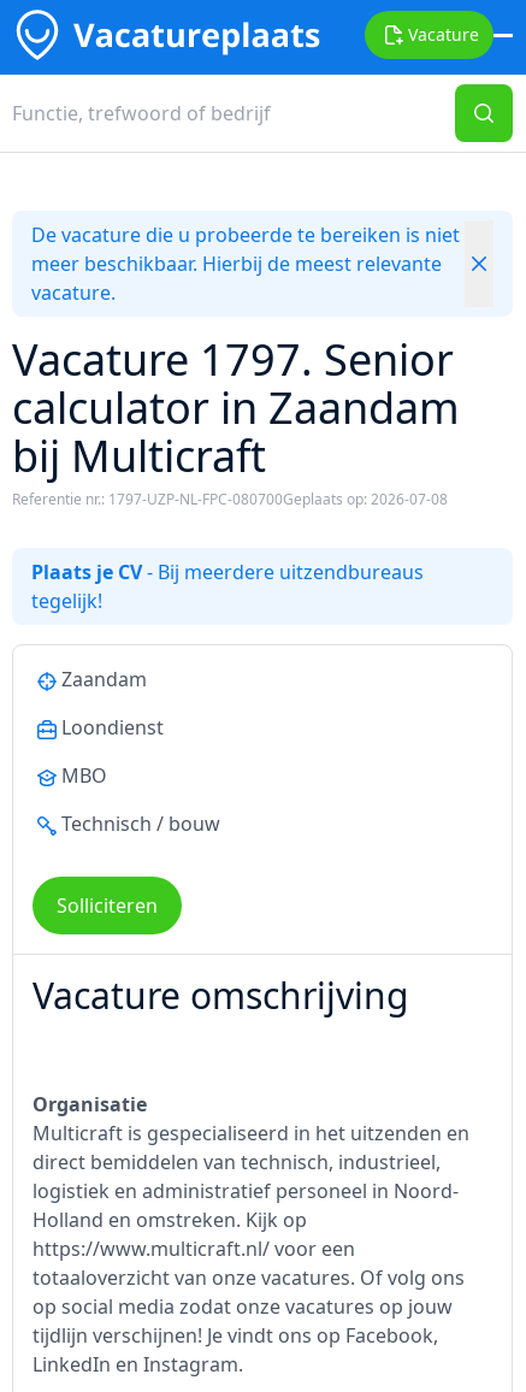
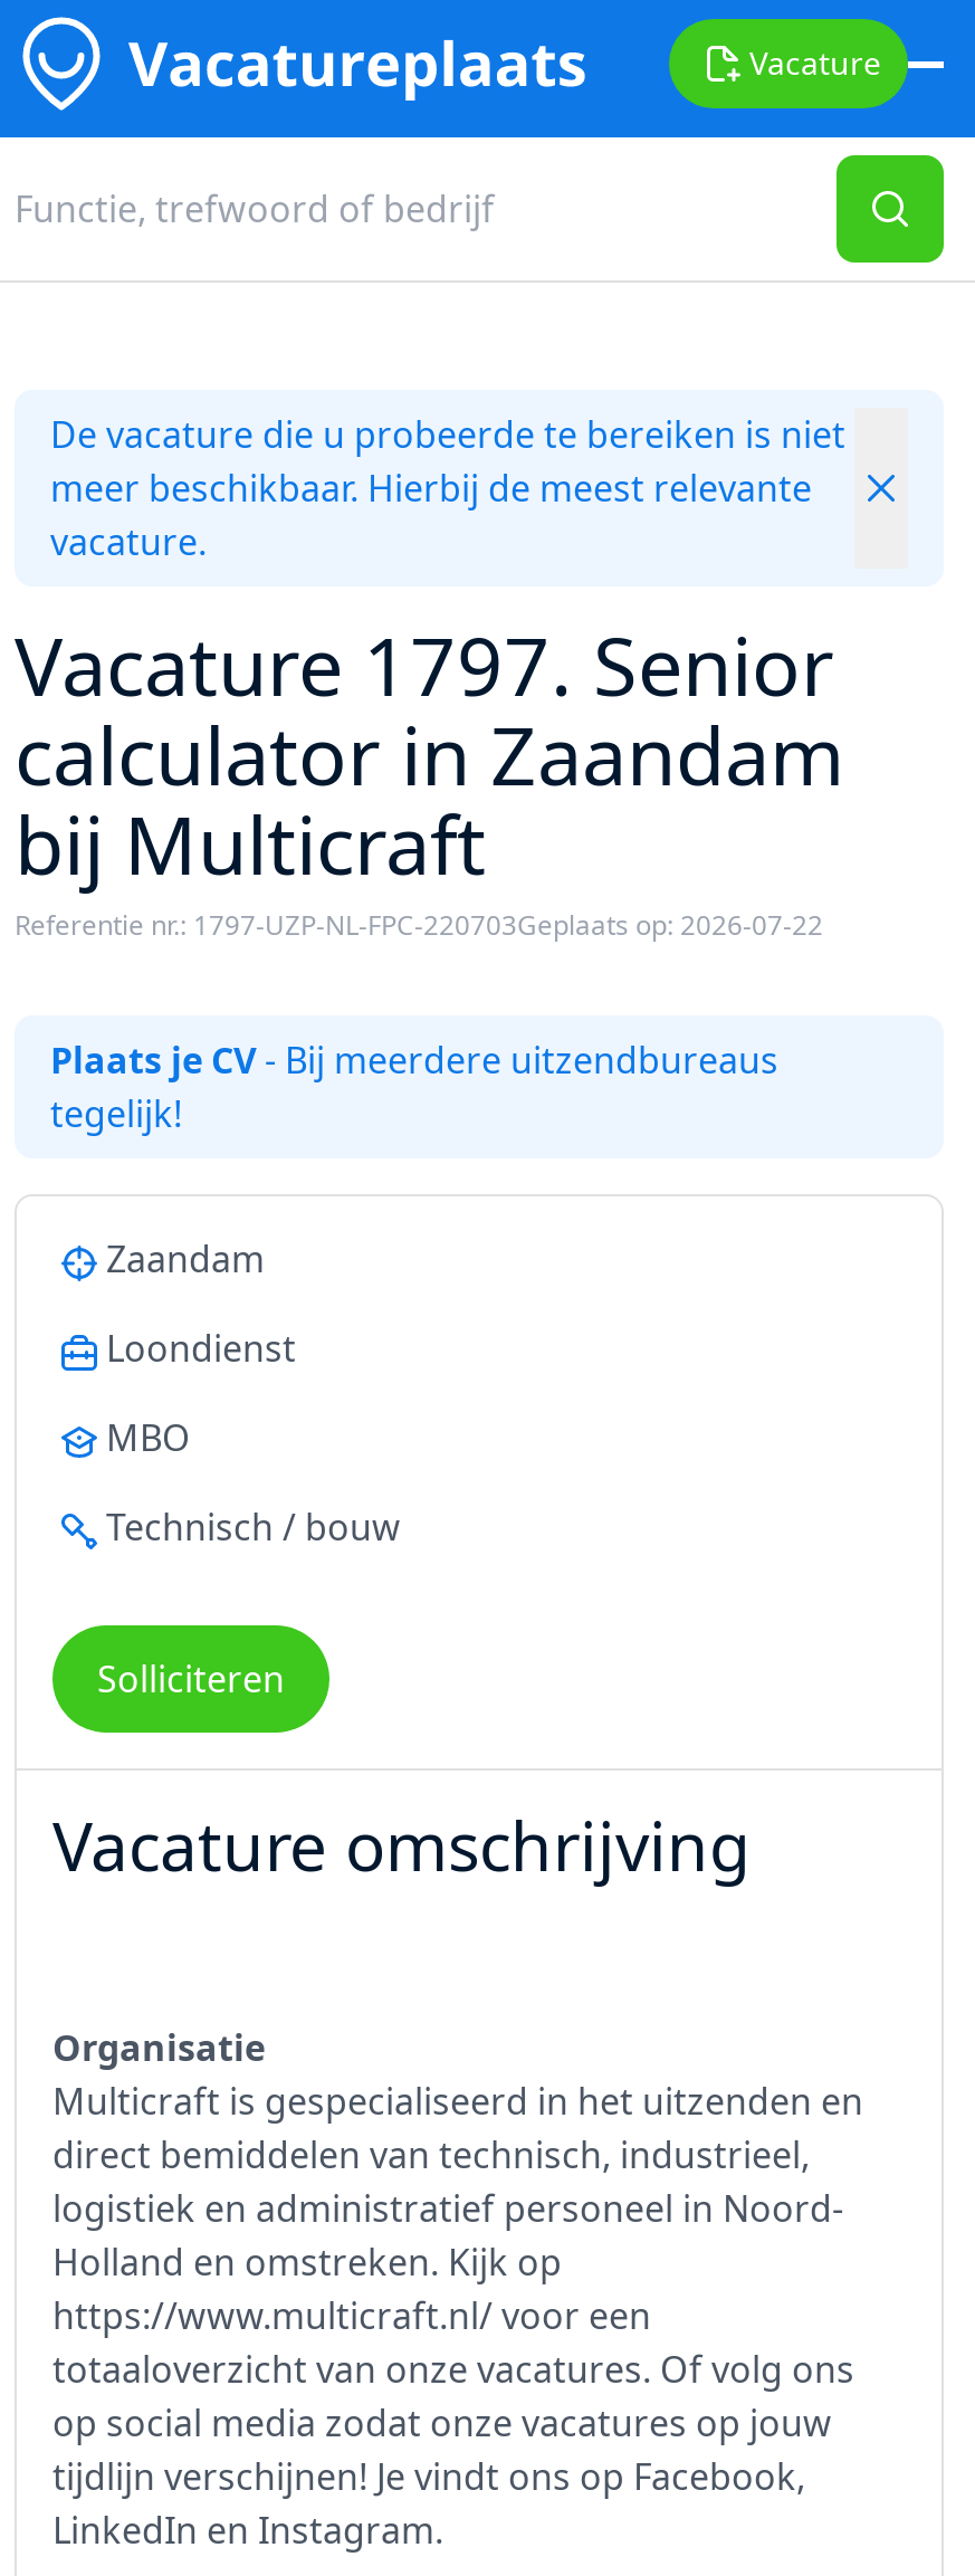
[12,489,448,509] Referentie nr.: 1797-UZP-NL-FPC-080700Geplaats op: 2026-07-08 -> [15,906,823,944] Referentie nr.: 1797-UZP-NL-FPC-220703Geplaats op: 2026-07-22

